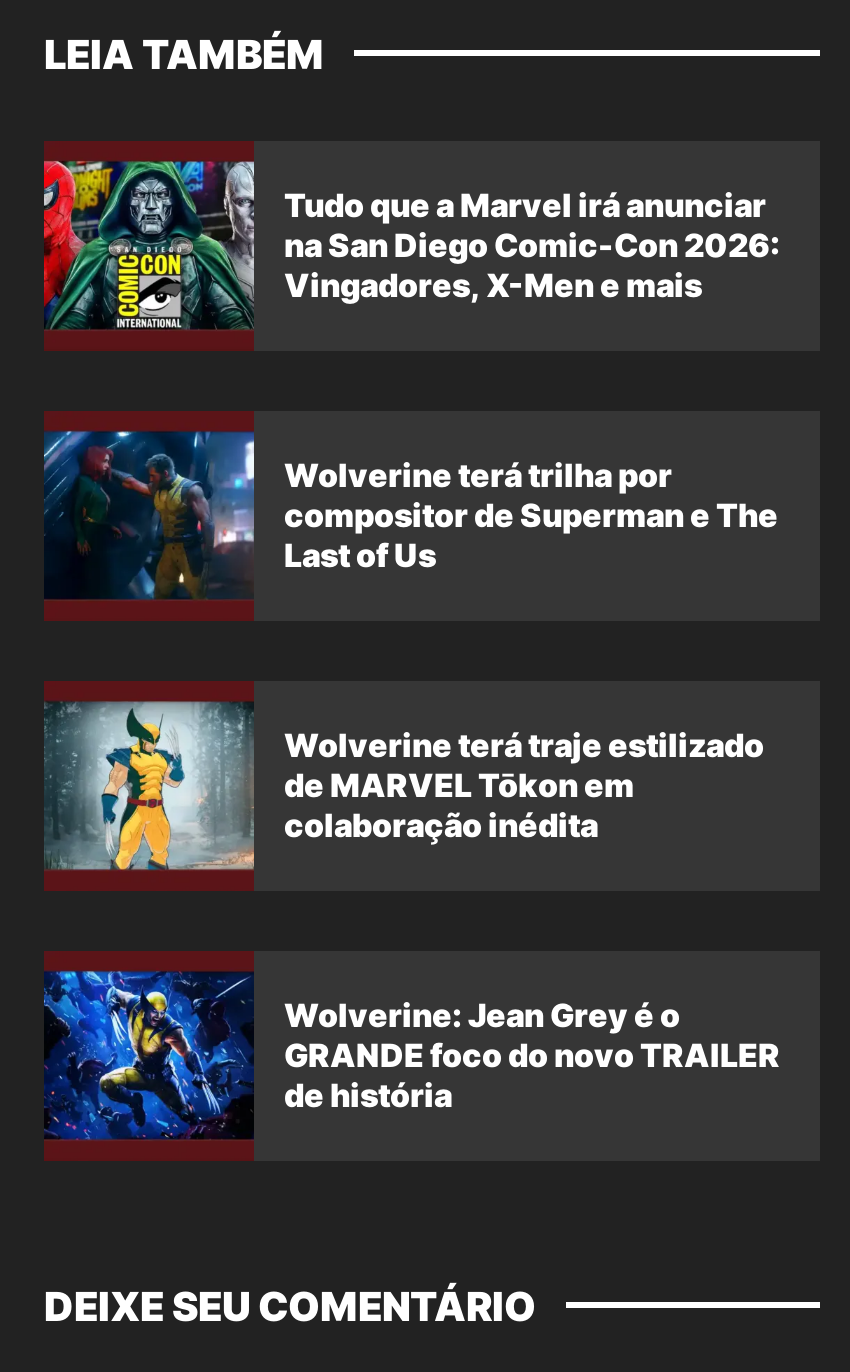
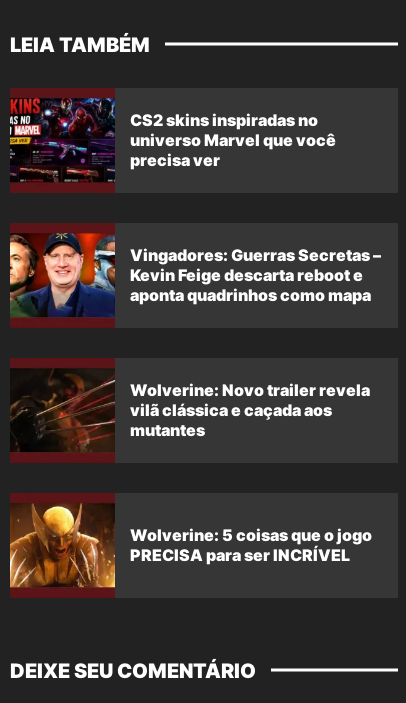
[42,159,780,329] [image] | Tudo que a Marvel irá anunciar | na San Diego Comic-Con 2026: | Vingadores, X-Men e mais -> [9,98,336,182] [image] | CS2 skins inspiradas no | universo Marvel que você | precisa ver
[42,429,778,599] [image] | Wolverine terá trilha por | compositor de Superman e The | Last of Us -> [9,232,381,317] [image] | Vingadores: Guerras Secretas – | Kevin Feige descarta reboot e | aponta quadrinhos como mapa
[44,699,764,871] [image] | Wolverine terá traje estilizado | de MARVEL Tōkon em | colaboração inédita -> [10,368,370,453] [image] | Wolverine: Novo trailer revela | vilã clássica e caçada aos | mutantes
[42,969,780,1141] [image] | Wolverine: Jean Grey é o | GRANDE foco do novo TRAILER | de história -> [9,503,372,588] [image] | Wolverine: 5 coisas que o jogo | PRECISA para ser INCRÍVEL

